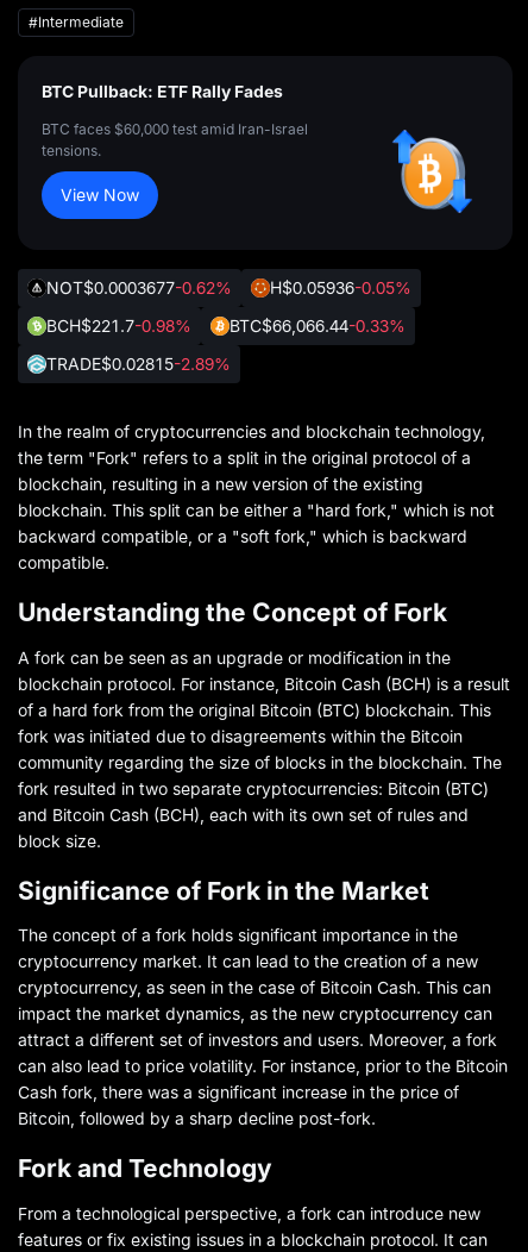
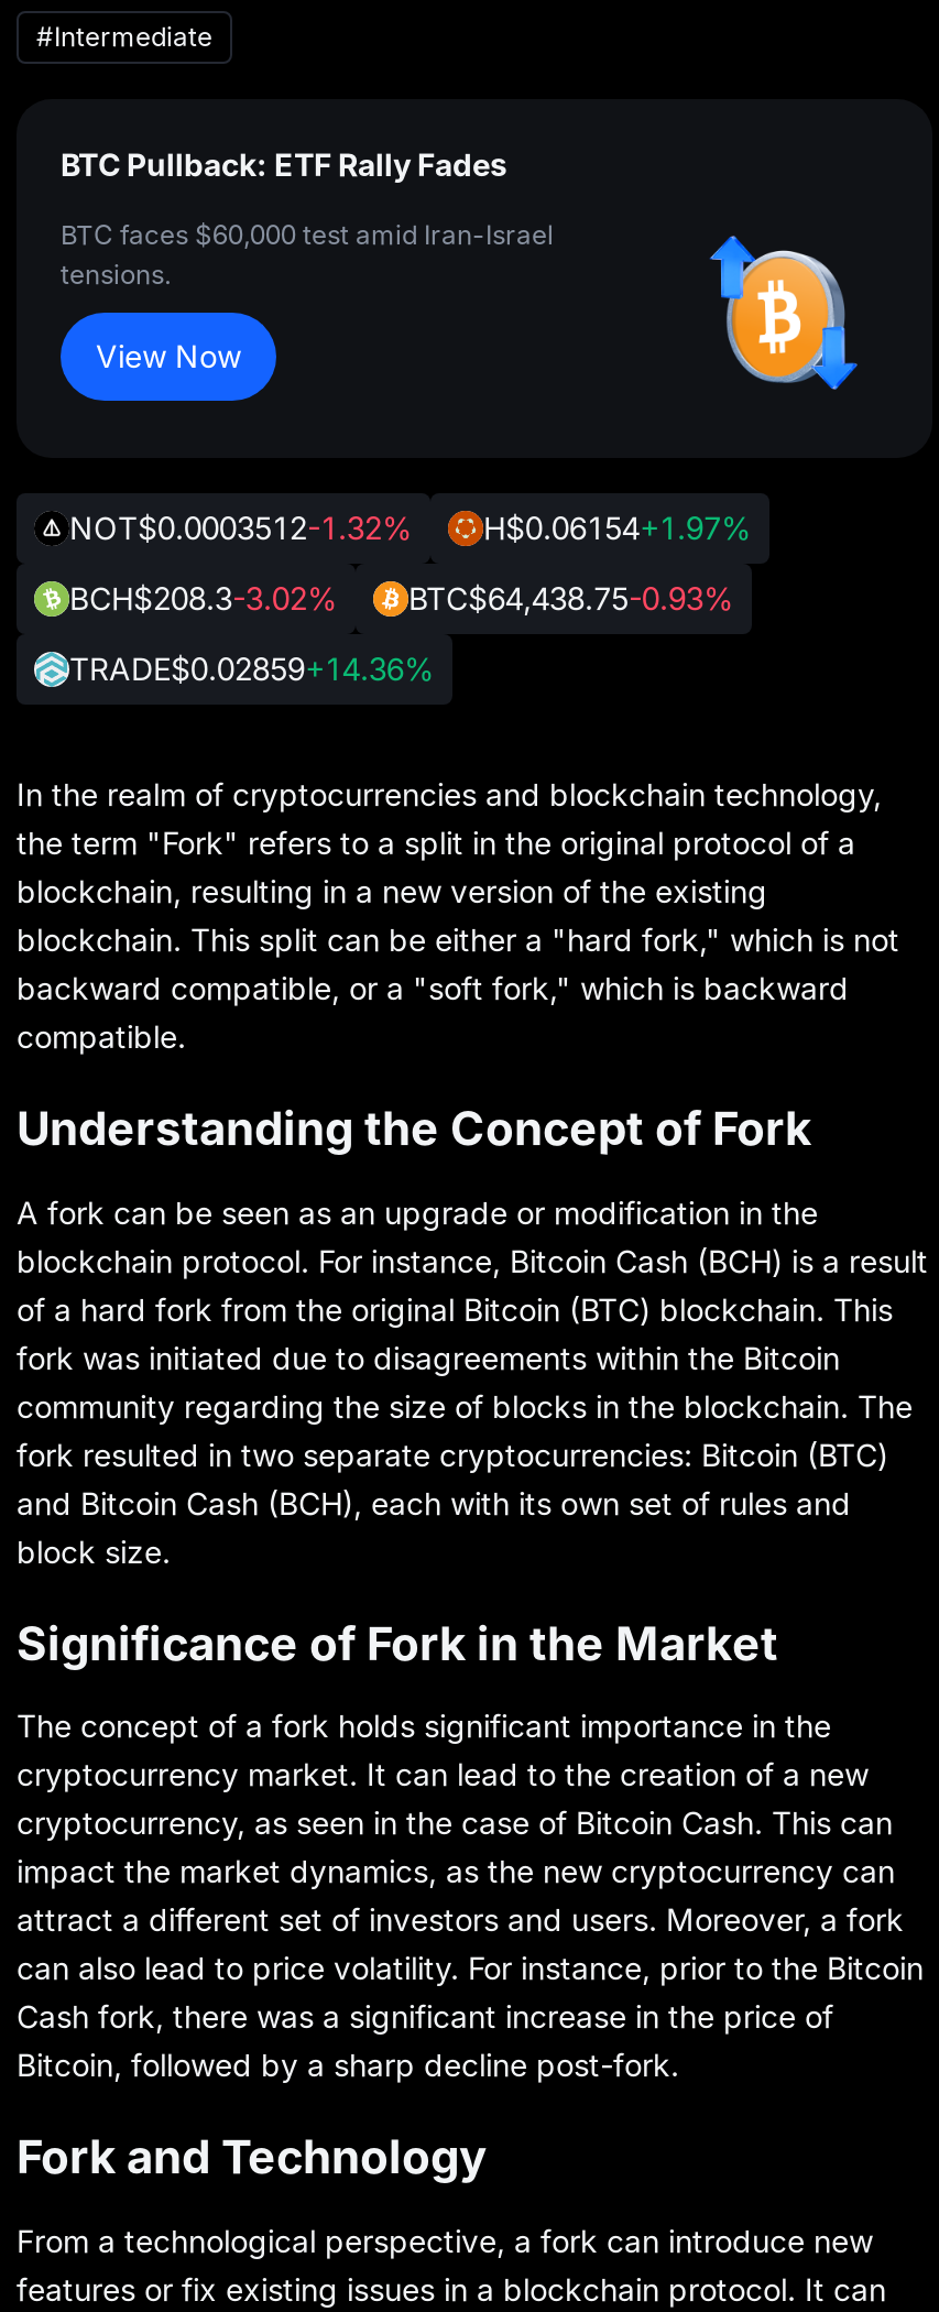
[46,277,232,298] NOT$0.0003677-0.62% -> [69,509,413,546] NOT$0.0003512-1.32%
[270,277,411,298] H$0.05936-0.05% -> [483,509,752,546] H$0.06154+1.97%
[46,315,191,336] BCH$221.7-0.98% -> [69,579,338,617] BCH$208.3-3.02%
[230,315,406,336] BTC$66,066.44-0.33% -> [408,579,734,617] BTC$64,438.75-0.93%
[46,353,231,374] TRADE$0.02815-2.89% -> [69,650,435,687] TRADE$0.02859+14.36%

